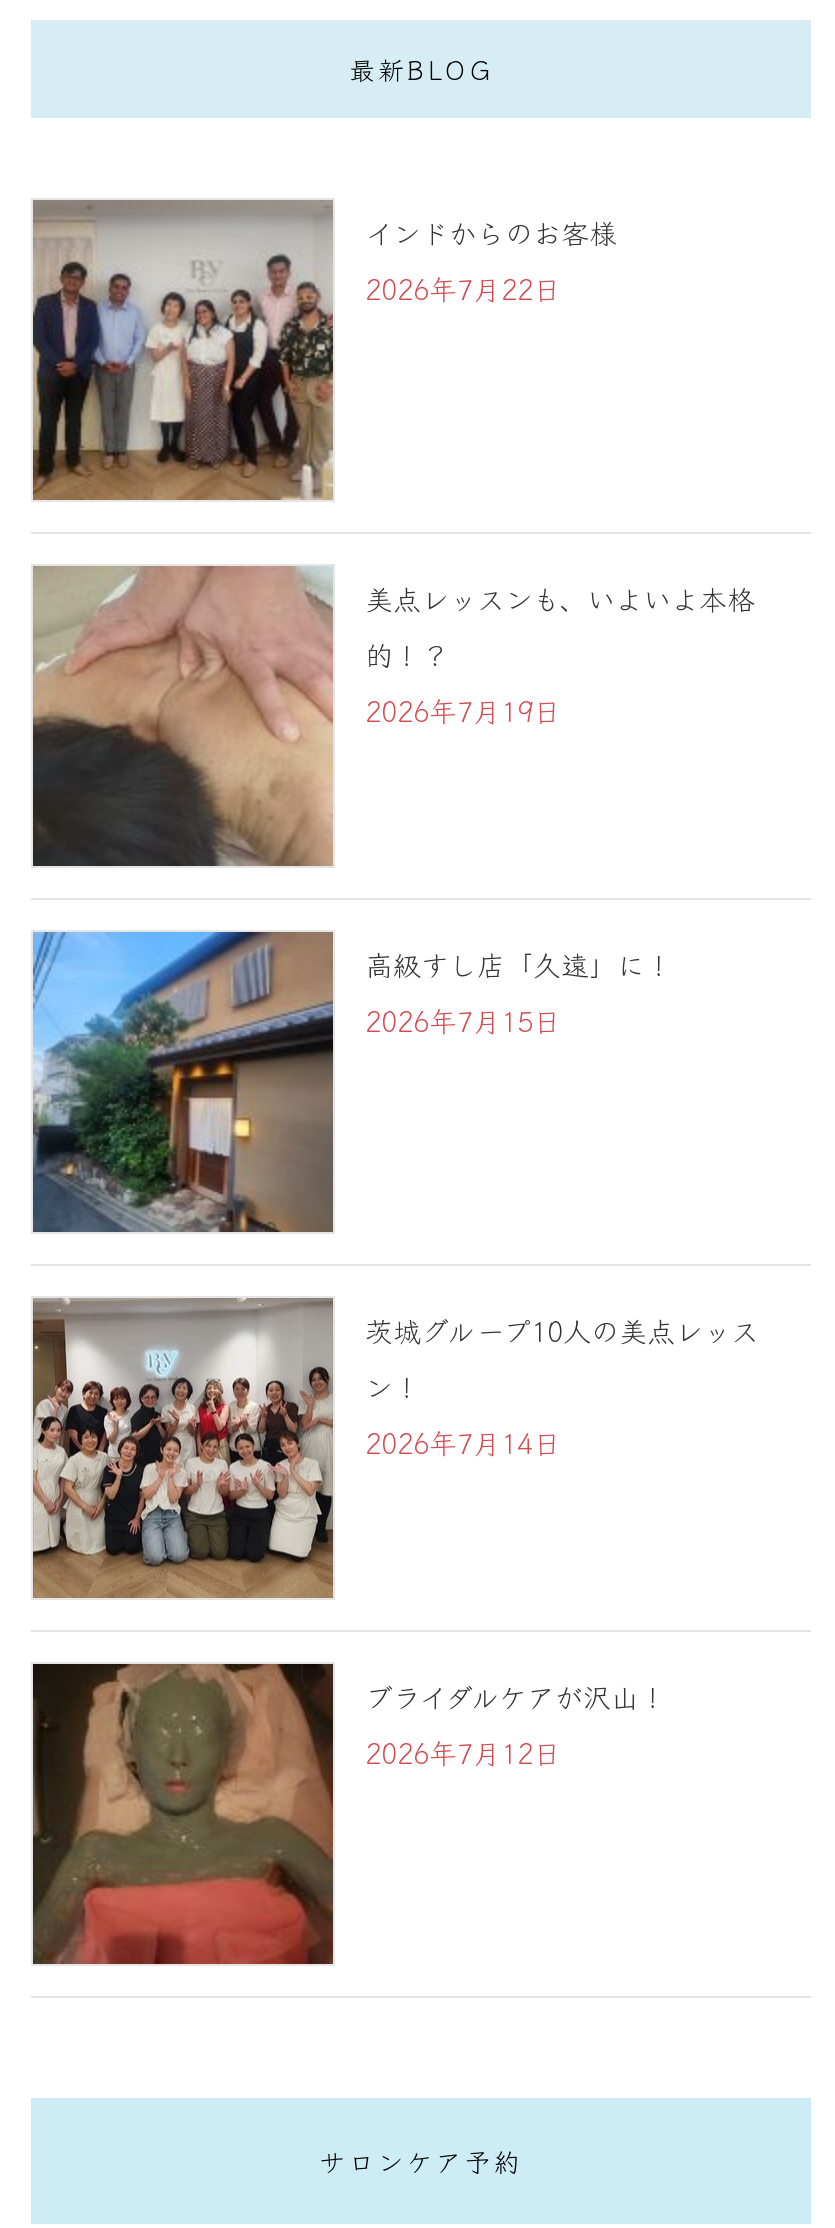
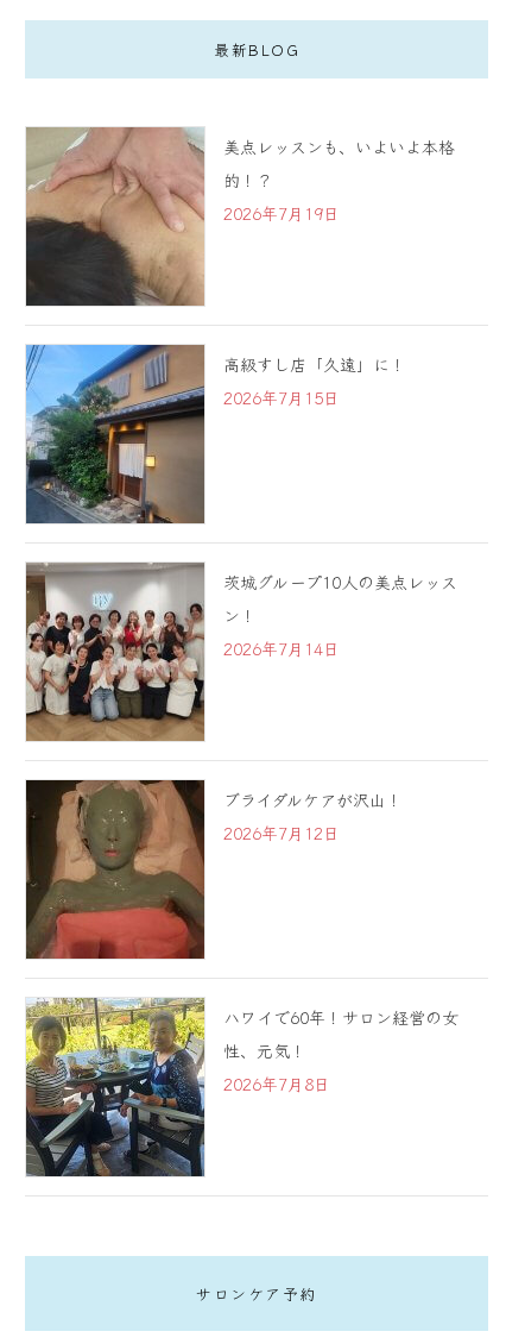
[31,200,617,502] [image] | インドからのお客様 | 2026年7月22日 -> none
moved [31,564,759,1772] -> [25,126,457,844]: [image] | 美点レッスンも、いよいよ本格 | 的！？ | ... | ブライダルケアが沢山！ | 2026年7月12日
moved [33,1662,335,1966] -> [26,779,205,960]: [image]
none -> [25,997,458,1177] [image] | ハワイで60年！サロン経営の女 | 性、元気！ | 2026年7月8日

